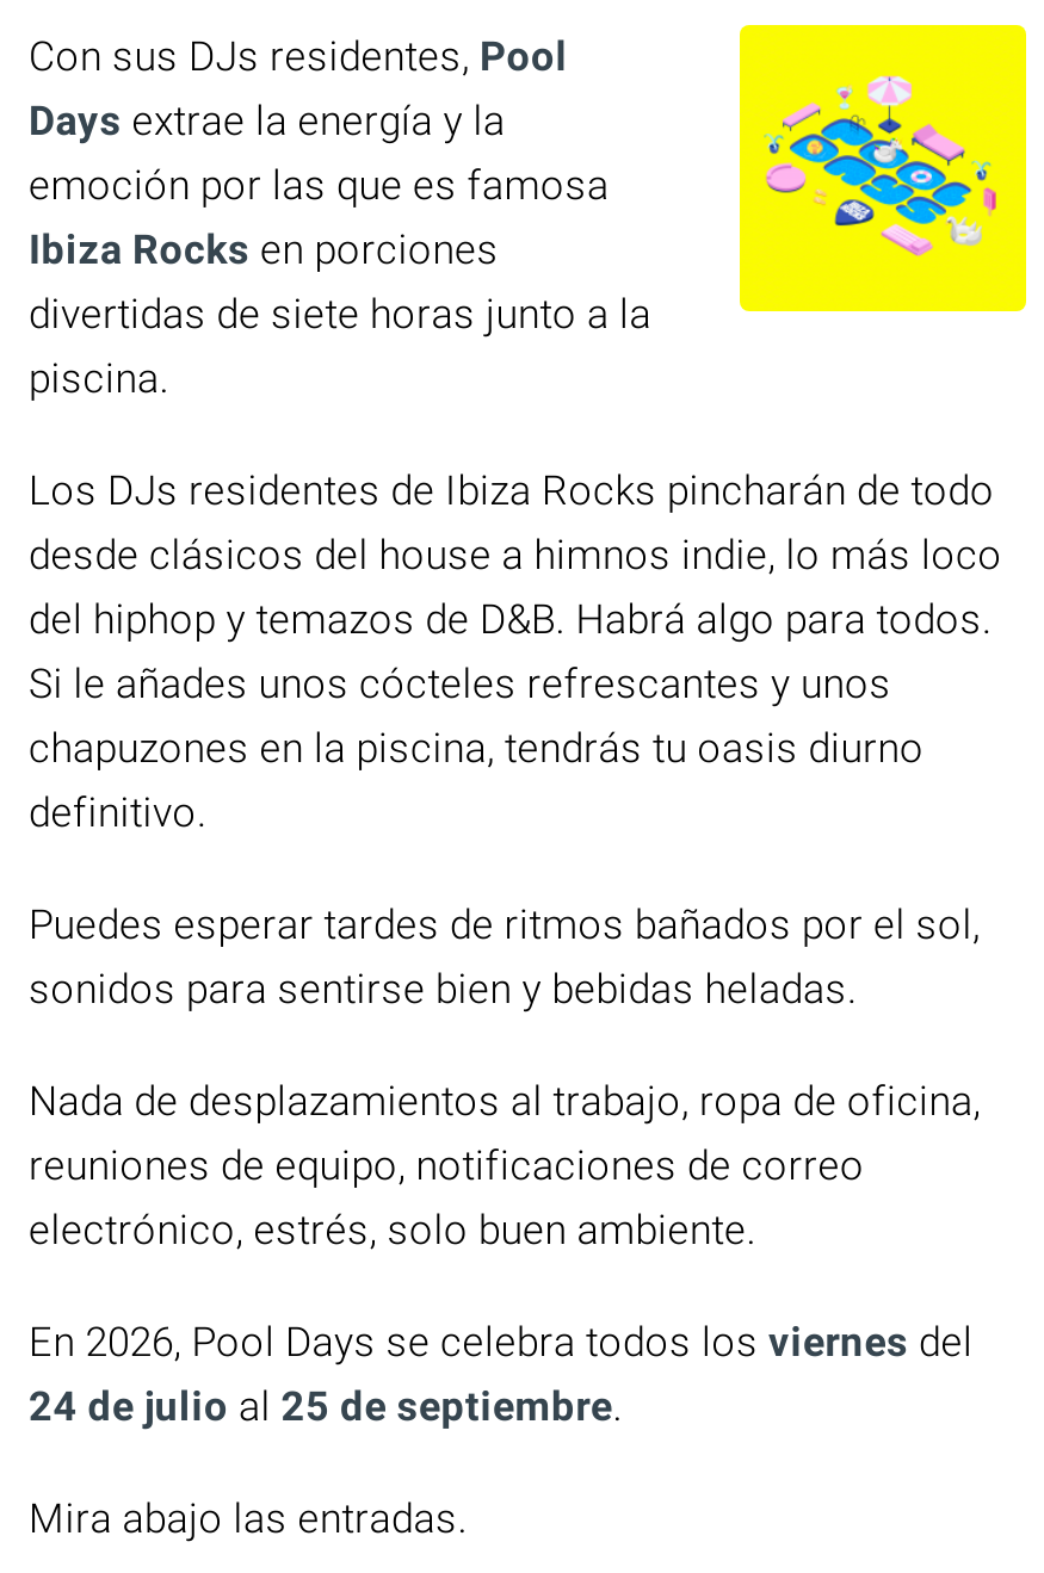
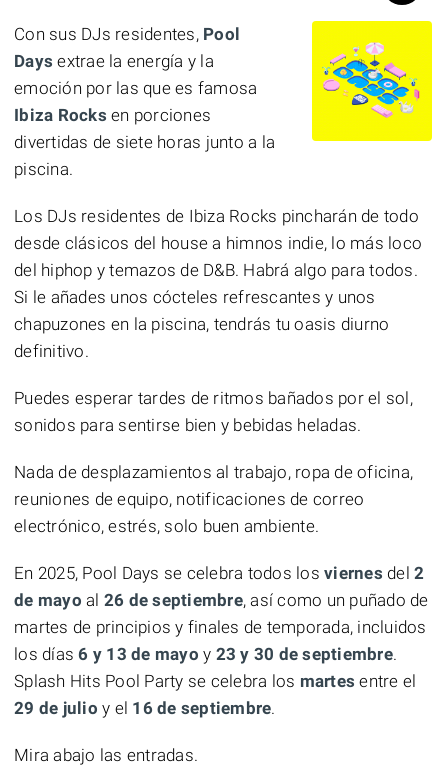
[29,1318,973,1430] En 2026, Pool Days se celebra todos los viernes del | 24 de julio al 25 de septiembre. -> [14,563,428,718] En 2025, Pool Days se celebra todos los viernes del 2 | de mayo al 26 de septiembre, así como un puñado de | martes de principios y finales de temporada, incluidos | los días 6 y 13 de mayo y 23 y 30 de septiembre. | Splash Hits Pool Party se celebra los martes entre el | 29 de julio y el 16 de septiembre.

